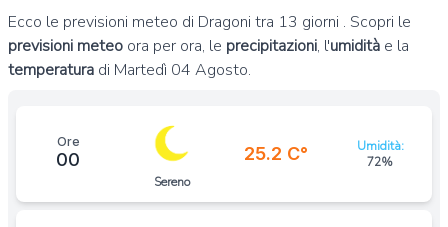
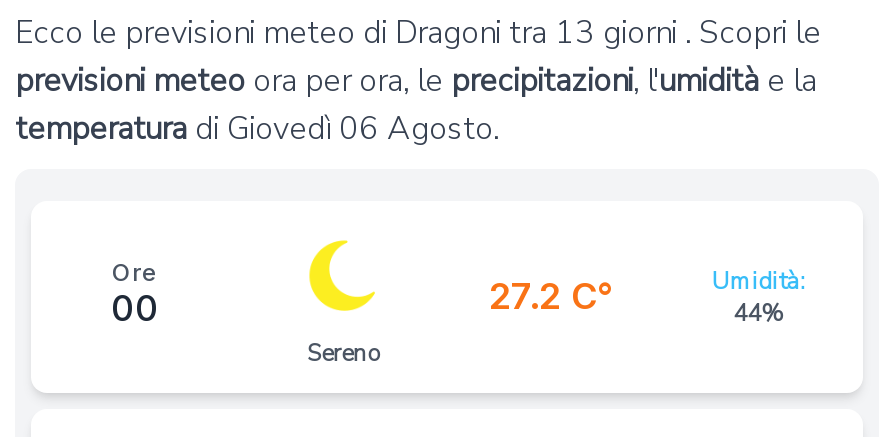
[8,59,251,81] temperatura di Martedì 04 Agosto. -> [15,107,499,151] temperatura di Giovedì 06 Agosto.
[244,143,308,164] 25.2 C° -> [489,275,613,317] 27.2 C°
[367,154,393,170] 72% -> [733,297,785,329] 44%

